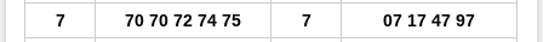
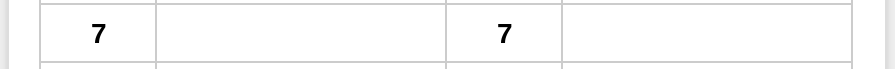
[125,11,242,30] 70 70 72 74 75 -> none
[384,11,476,30] 07 17 47 97 -> none

